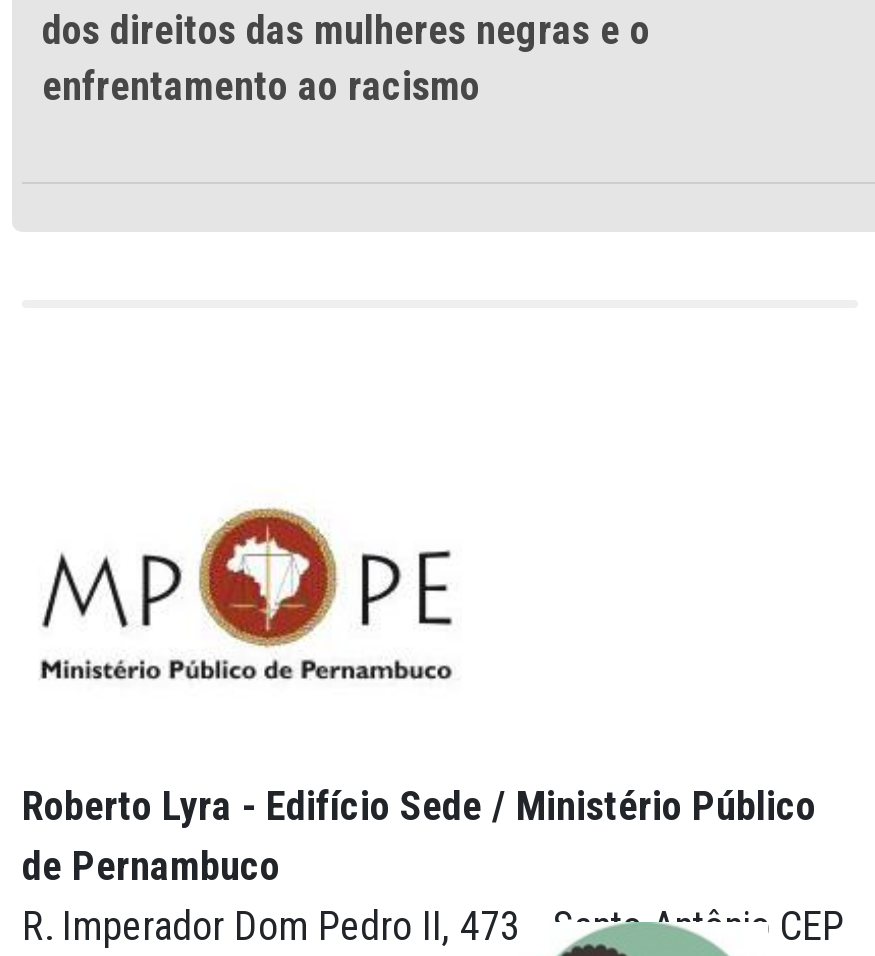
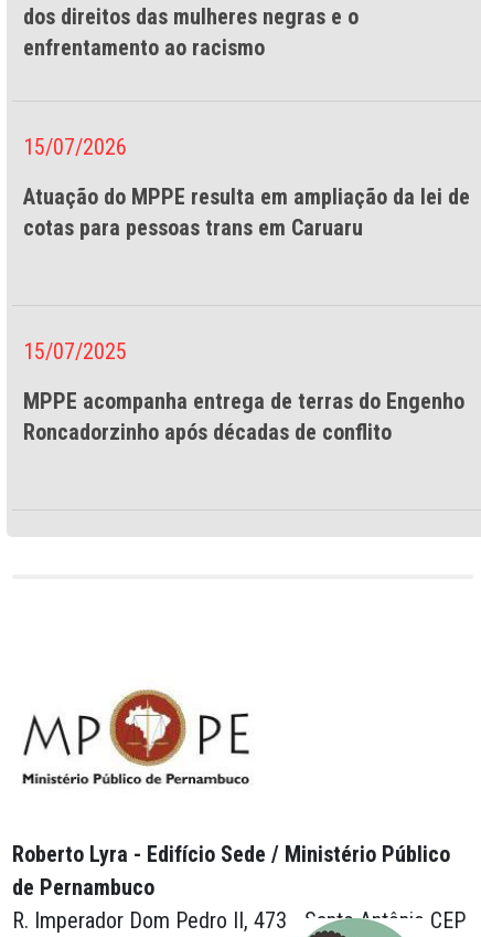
none -> [23,133,470,240] 15/07/2026 | Atuação do MPPE resulta em ampliação da lei de | cotas para pessoas trans em Caruaru
none -> [23,338,464,445] 15/07/2025 | MPPE acompanha entrega de terras do Engenho | Roncadorzinho após décadas de conflito

